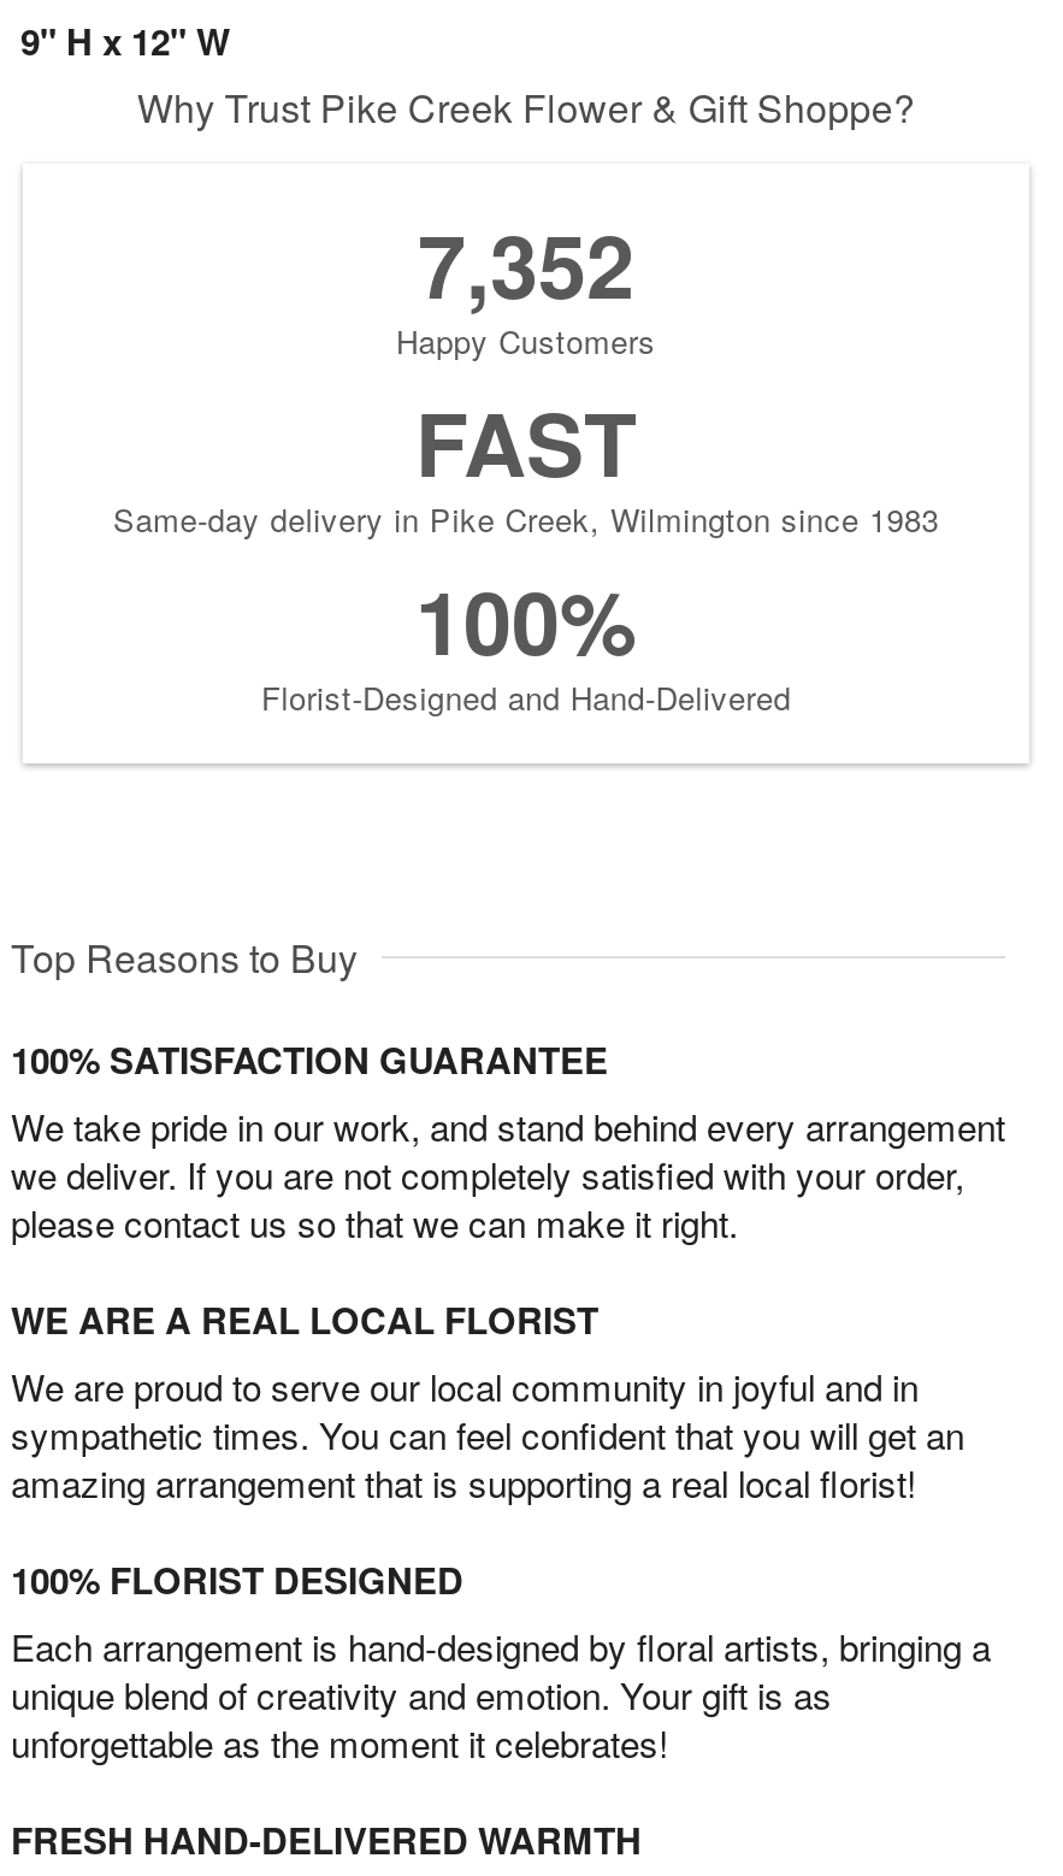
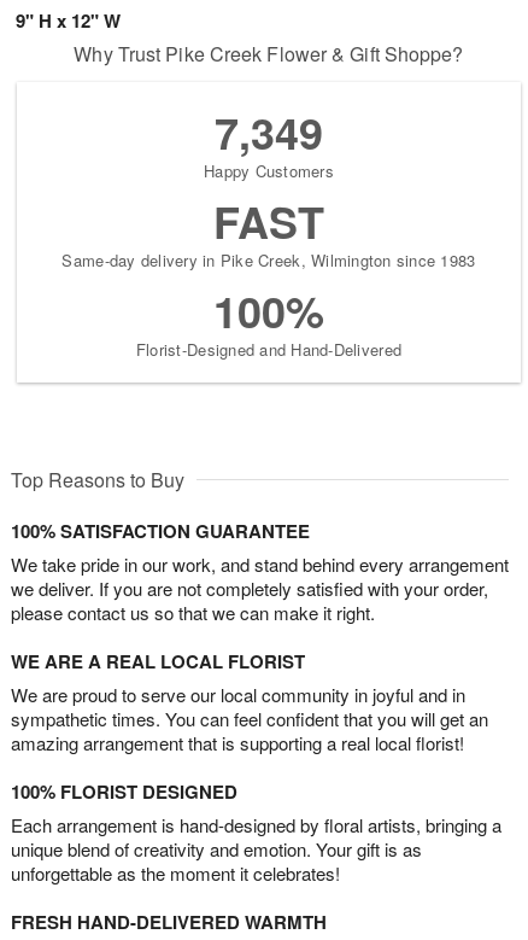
[418,201,634,326] 7,352 -> [215,101,323,163] 7,349

